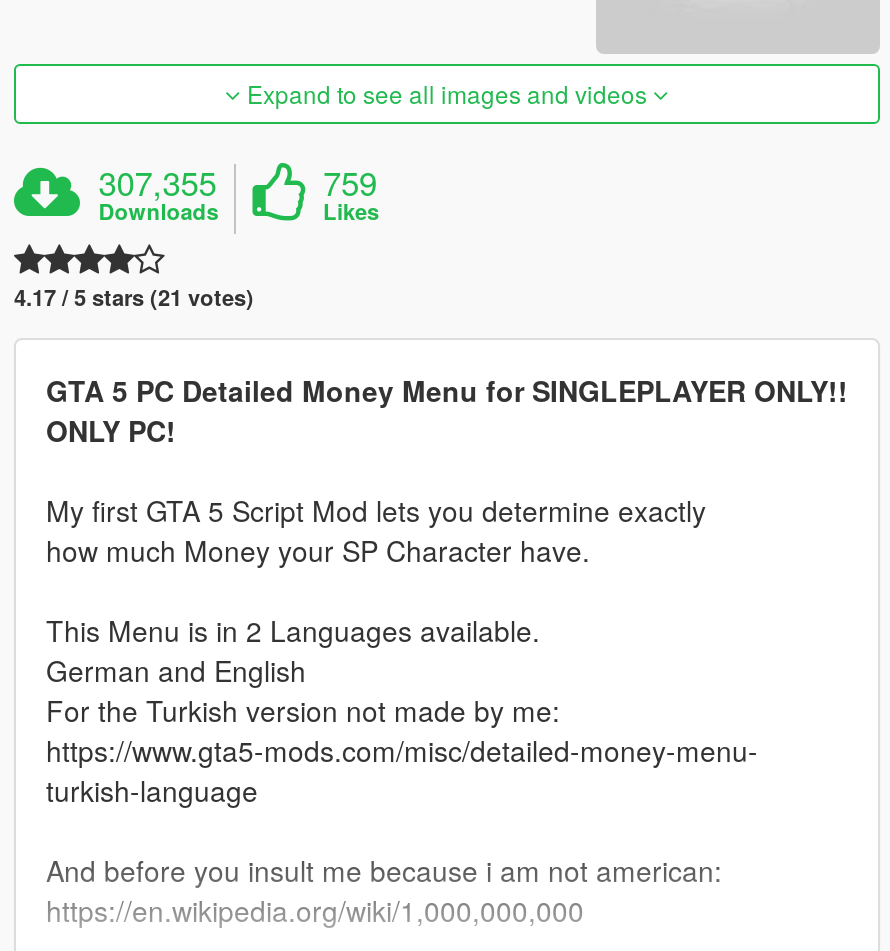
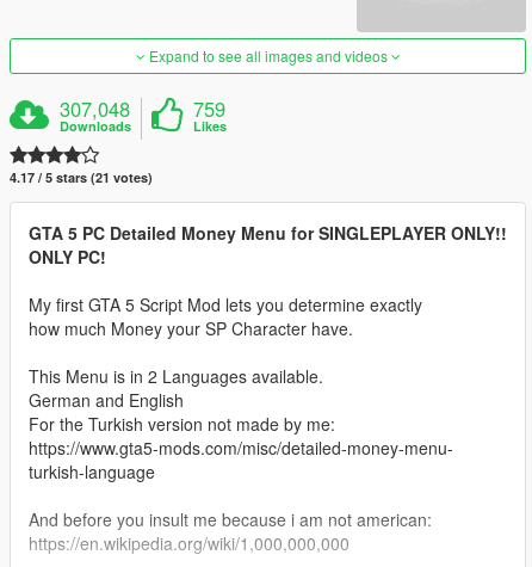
[98,158,216,206] 307,355 -> [60,94,130,123] 307,048

